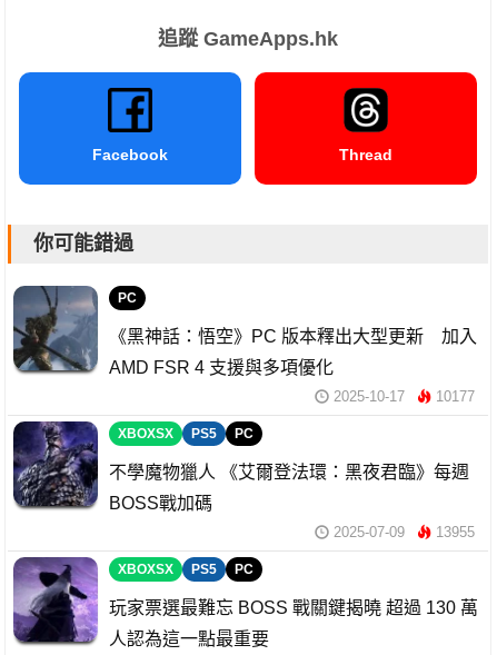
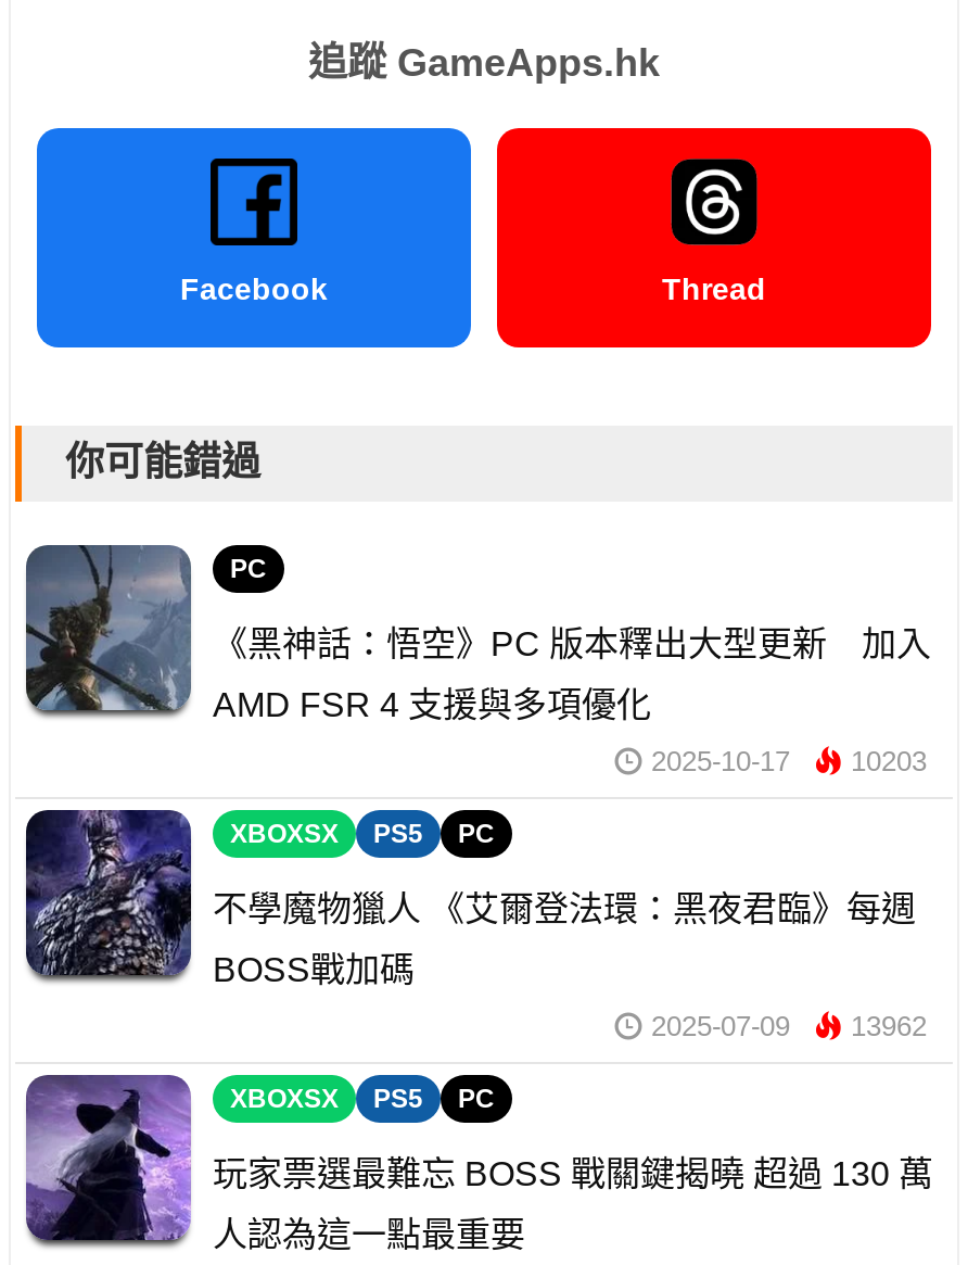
[334,388,475,405] 2025-10-17 10177 -> [651,744,927,777] 2025-10-17 10203
[334,524,475,540] 2025-07-09 13955 -> [651,1009,927,1042] 2025-07-09 13962

